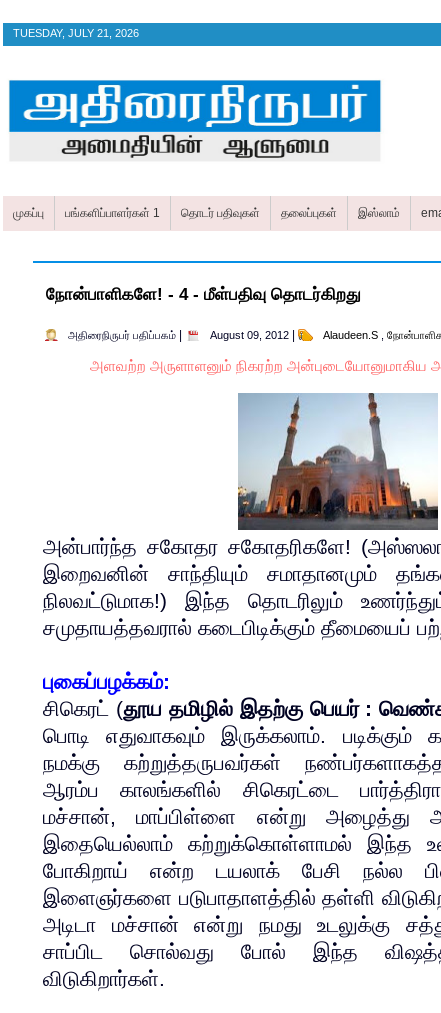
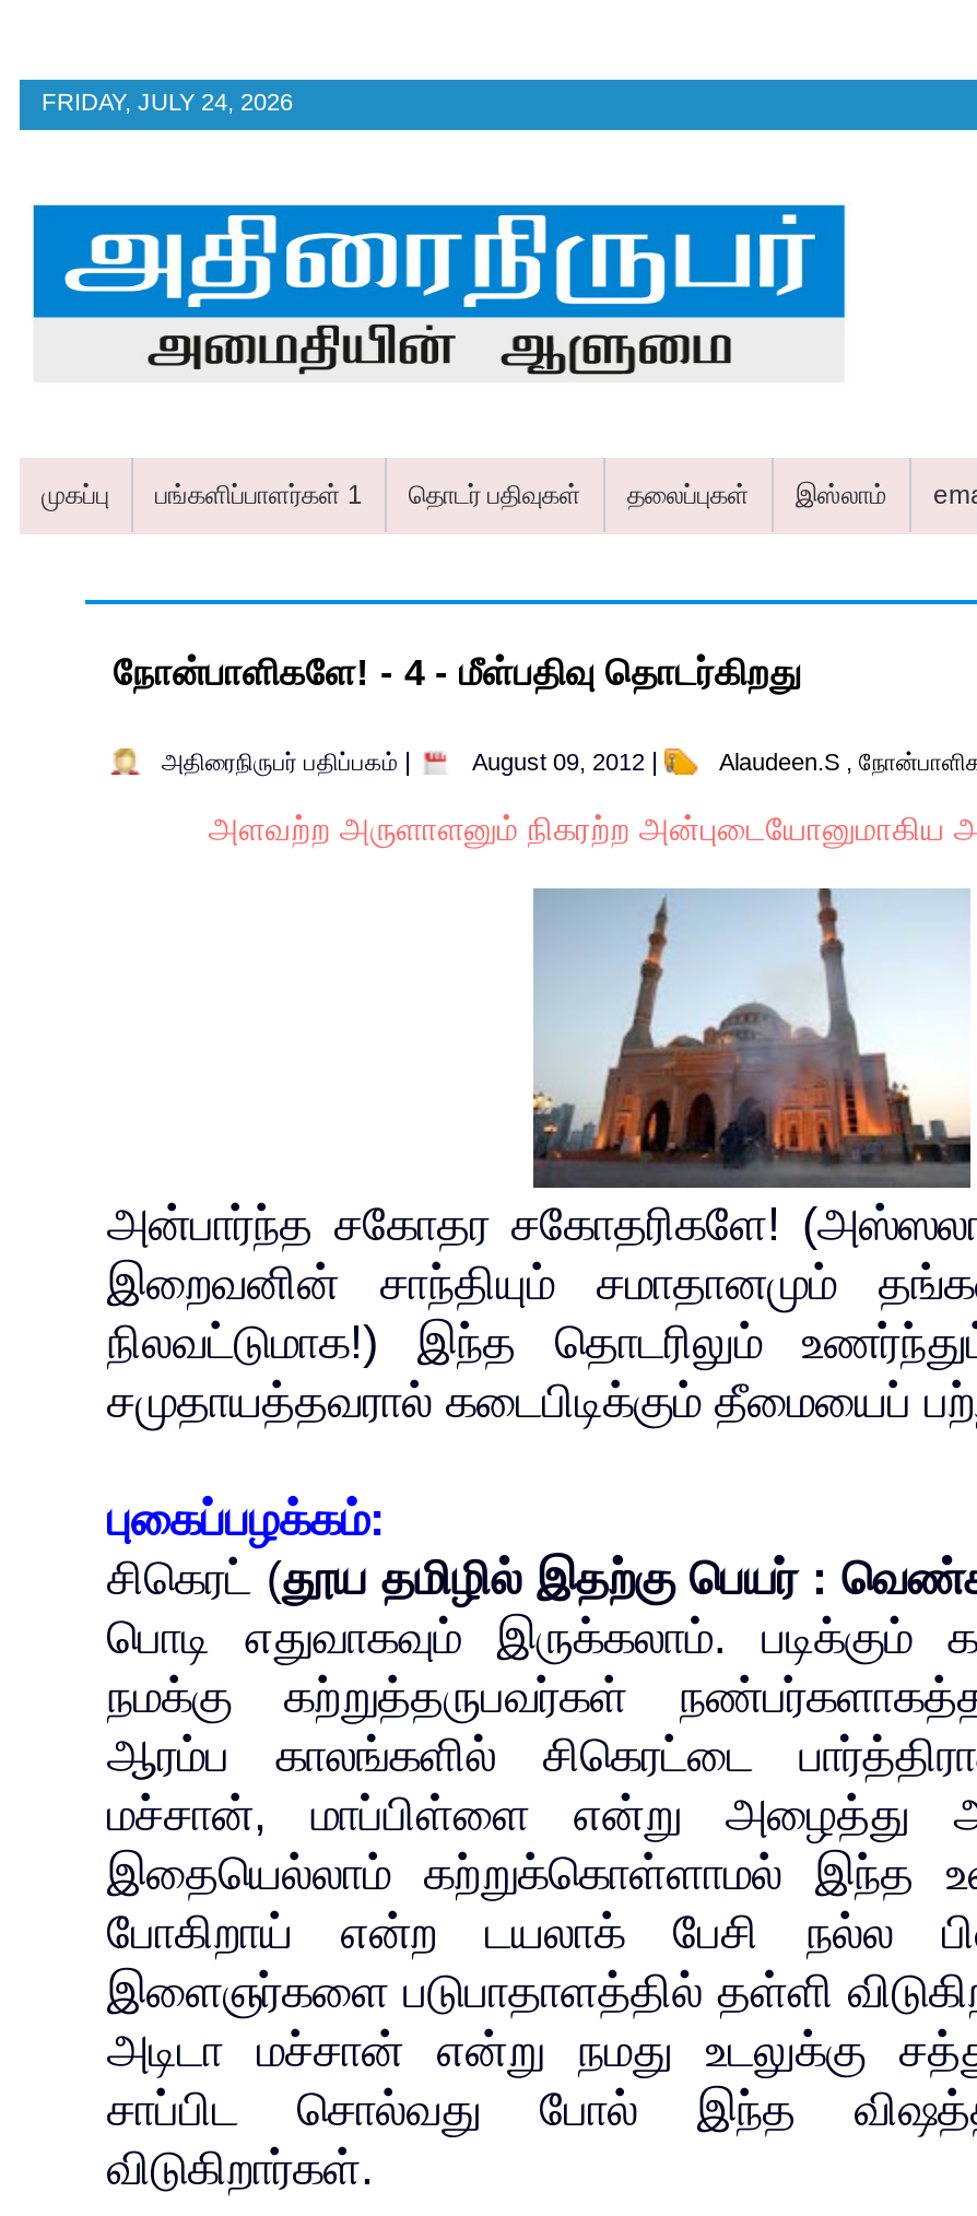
[13,27,139,39] TUESDAY, JULY 21, 2026 -> [42,89,293,115] FRIDAY, JULY 24, 2026

